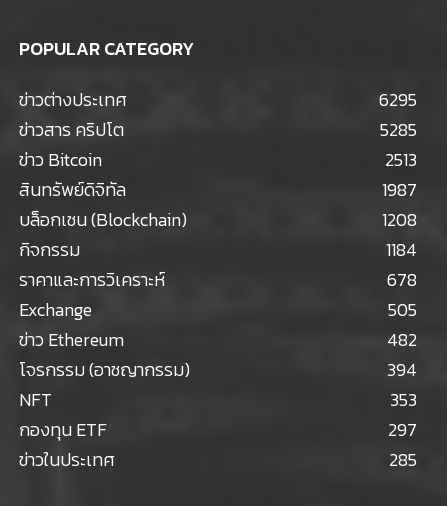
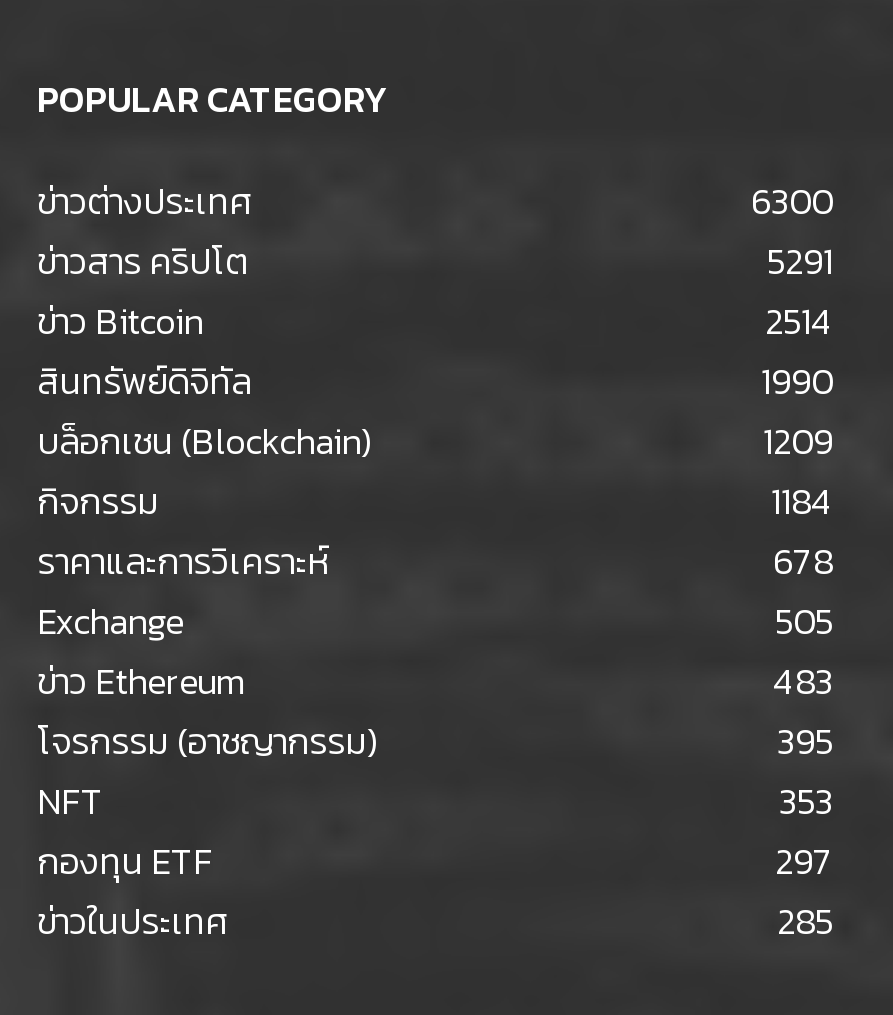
[379,86,417,113] 6295 -> [751,173,833,227] 6300
[380,116,417,143] 5285 -> [767,233,833,287] 5291
[385,146,417,173] 2513 -> [765,293,833,347] 2514
[382,176,417,203] 1987 -> [761,353,833,407] 1990
[382,206,417,233] 1208 -> [763,413,833,467] 1209
[387,326,417,353] 482 -> [773,653,833,707] 483
[387,356,417,383] 394 -> [777,713,833,767] 395

